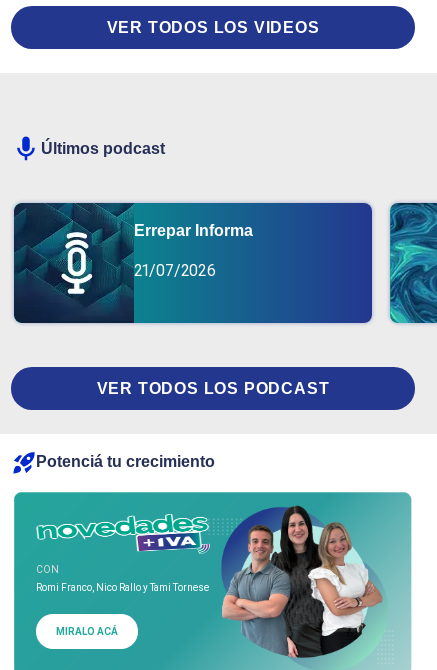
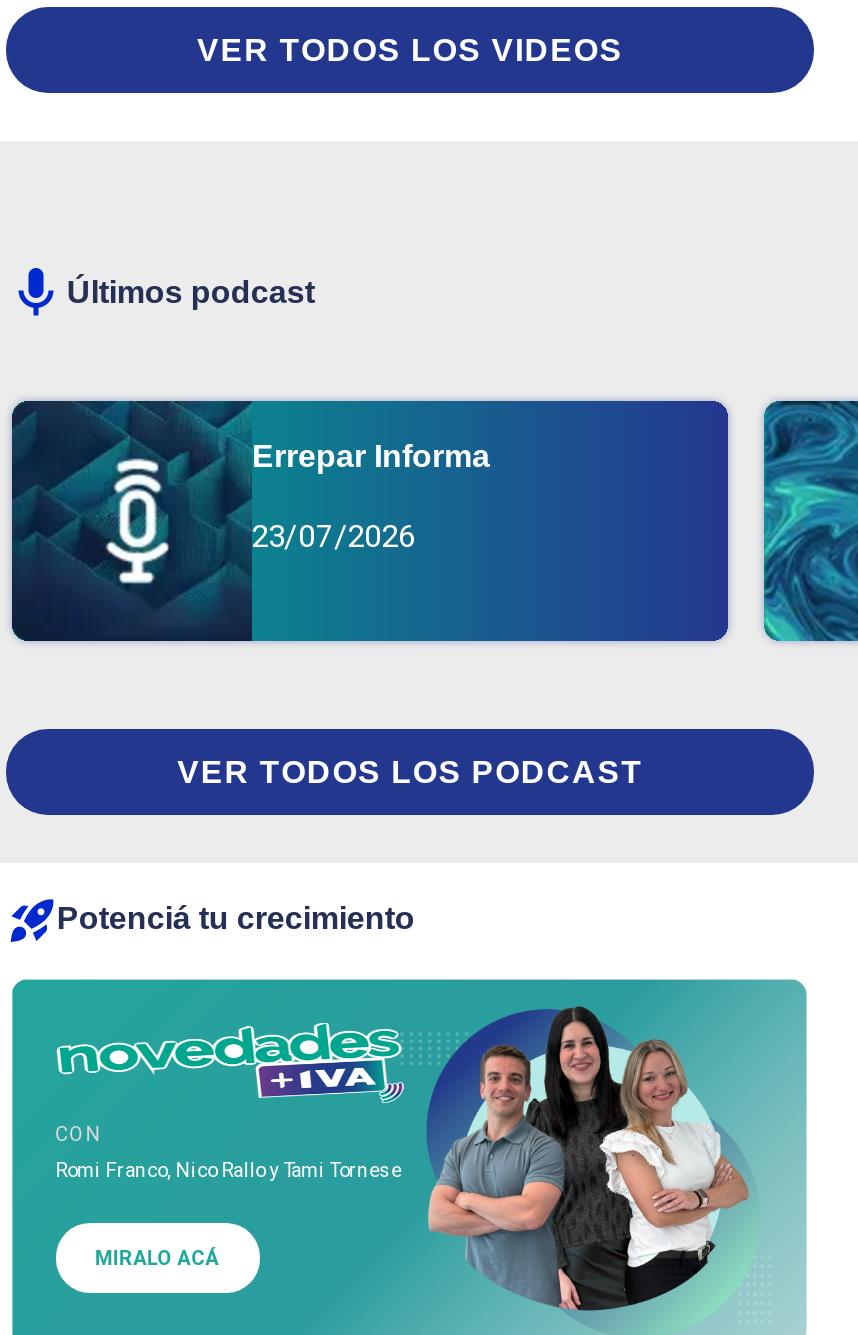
[134,261,216,280] 21/07/2026 -> [252,517,418,555] 23/07/2026

